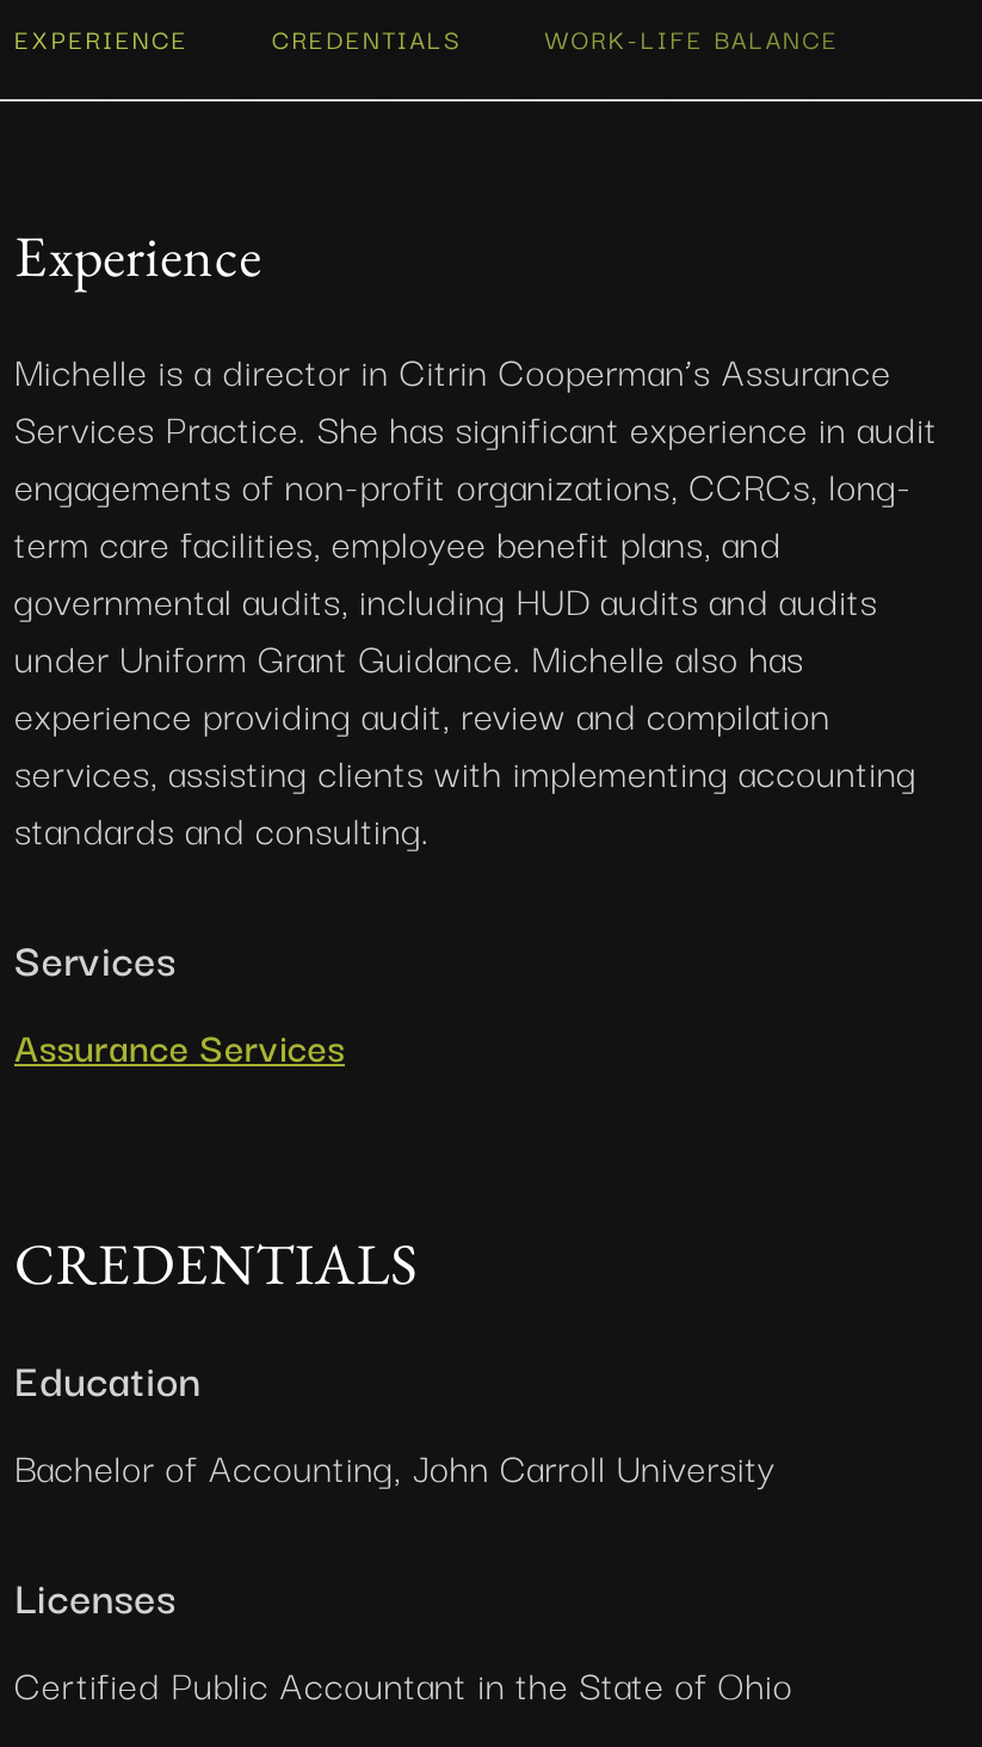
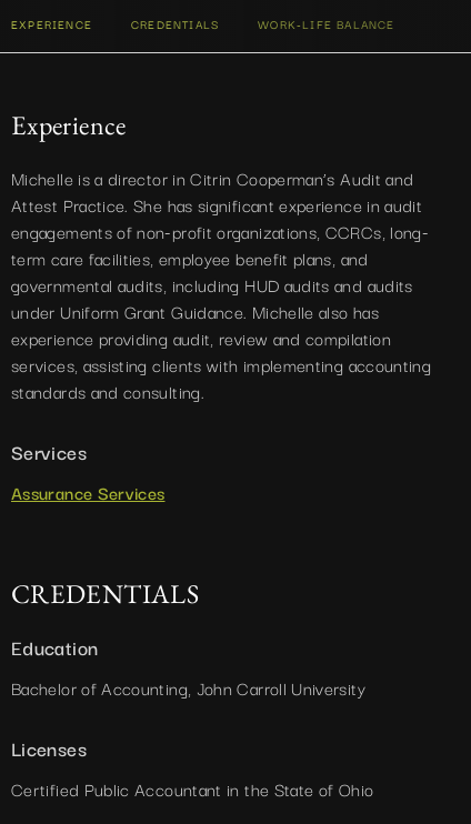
[14,340,938,455] Michelle is a director in Citrin Cooperman’s Assurance | Services Practice. She has significant experience in audit -> [11,164,422,218] Michelle is a director in Citrin Cooperman’s Audit and | Attest Practice. She has significant experience in audit

